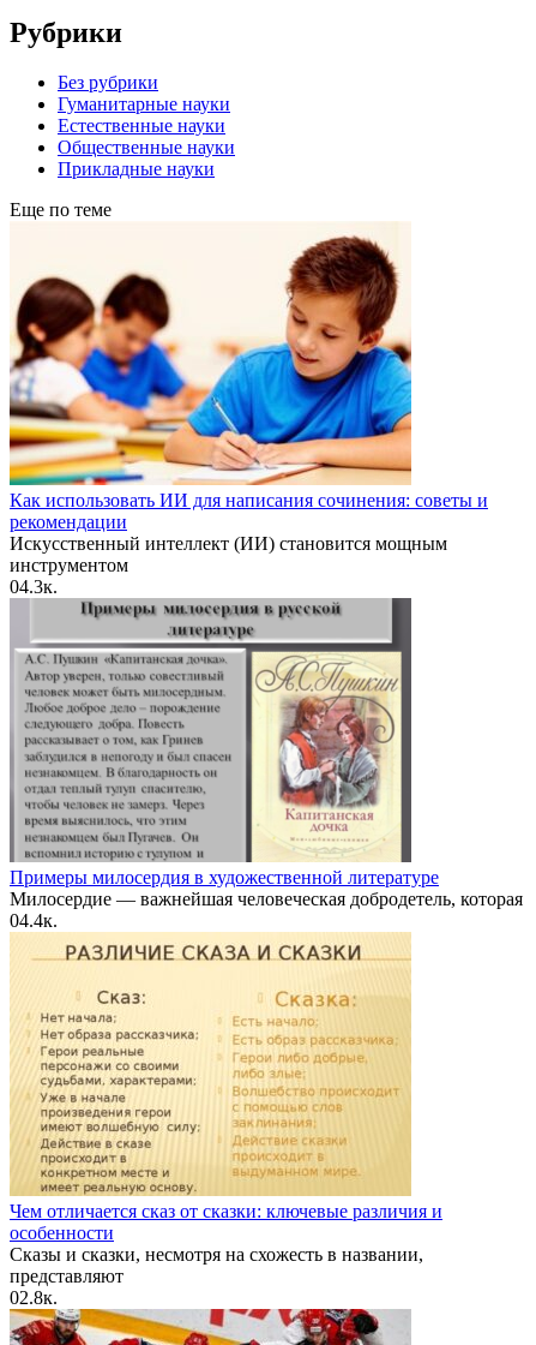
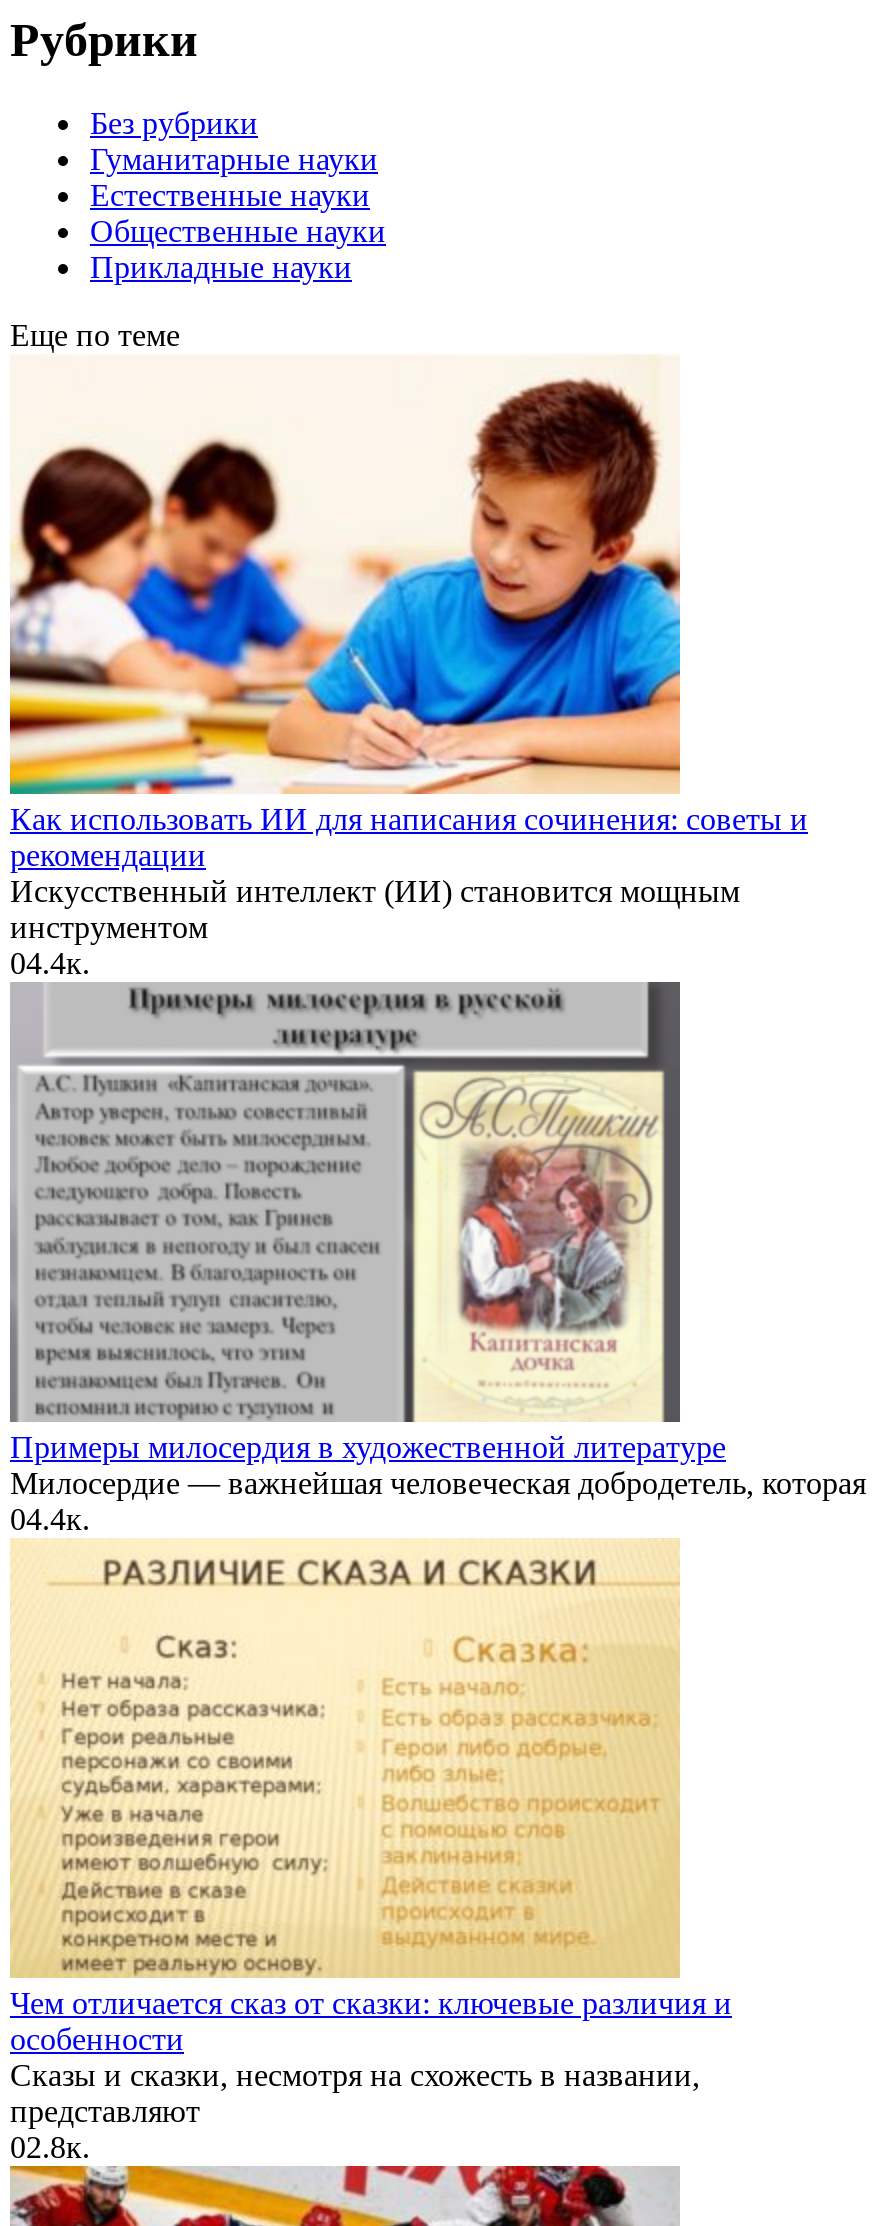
[10,577,58,597] 04.3к. -> [10,947,90,981] 04.4к.

